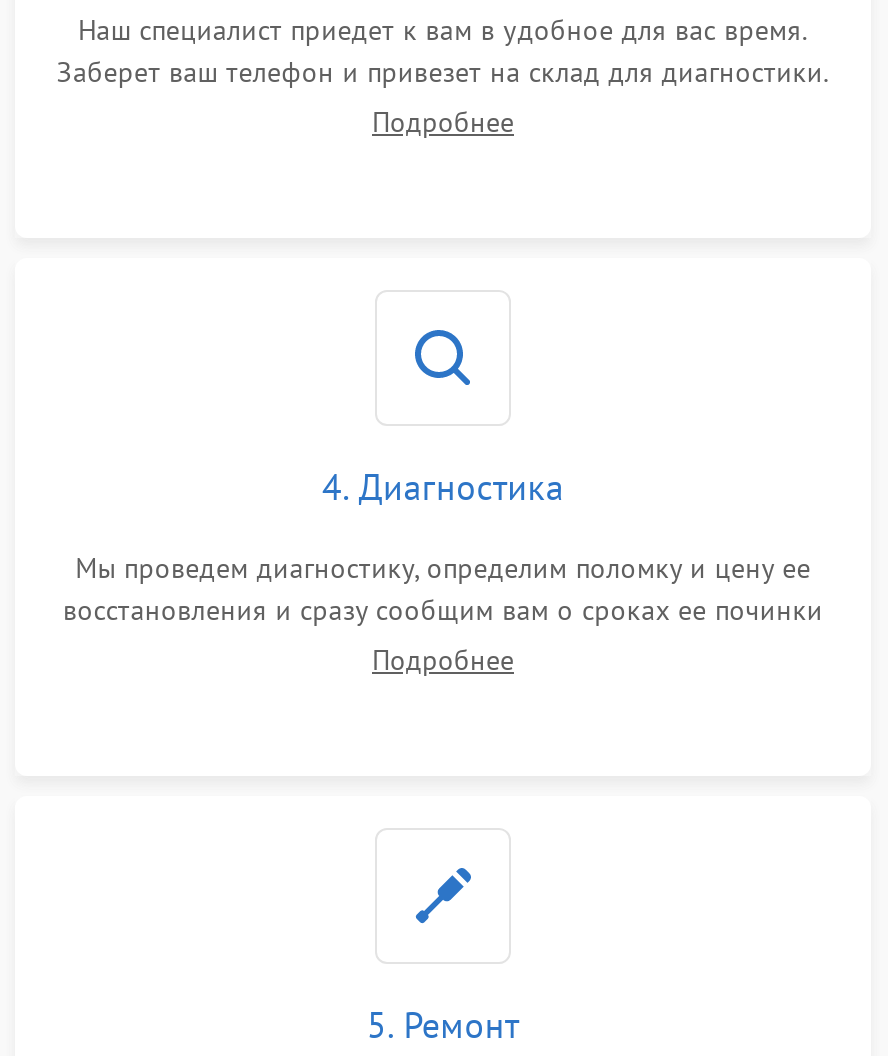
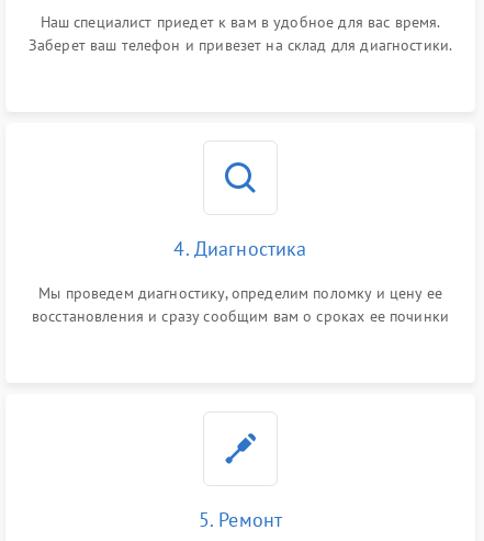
[372,103,514,139] Подробнее -> none
[372,641,514,677] Подробнее -> none

